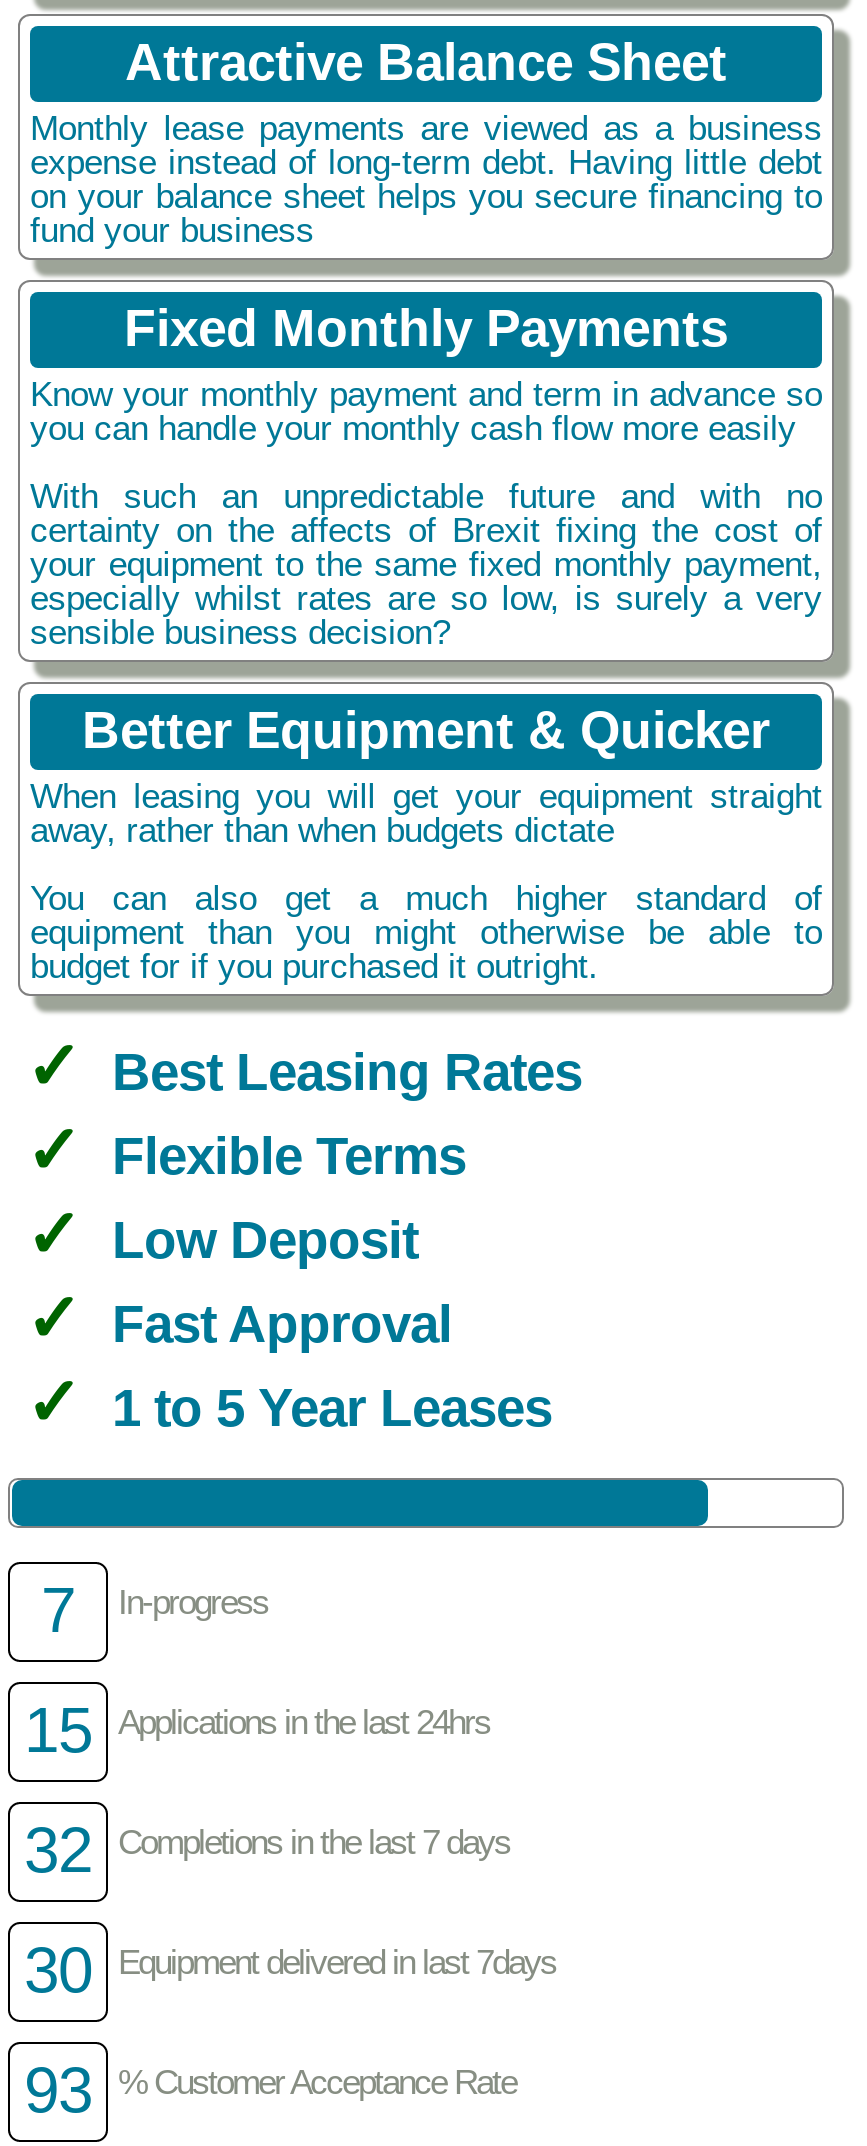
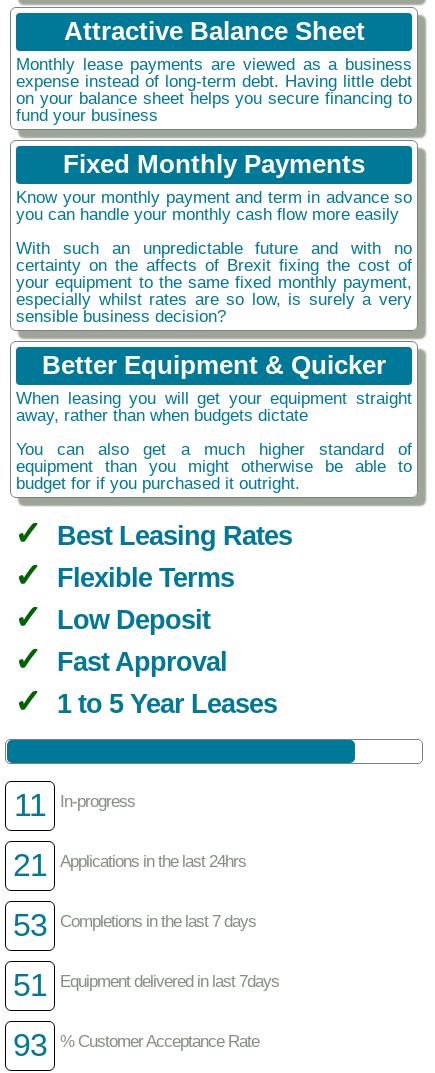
[41,1573,268,1645] 7 In-progress -> [14,786,135,822] 11 In-progress
[24,1693,490,1765] 15 Applications in the last 24hrs -> [13,846,246,882] 21 Applications in the last 24hrs
[24,1813,510,1885] 32 Completions in the last 7 days -> [13,906,256,942] 53 Completions in the last 7 days
[24,1933,556,2005] 30 Equipment delivered in last 7days -> [13,966,279,1002] 51 Equipment delivered in last 7days

